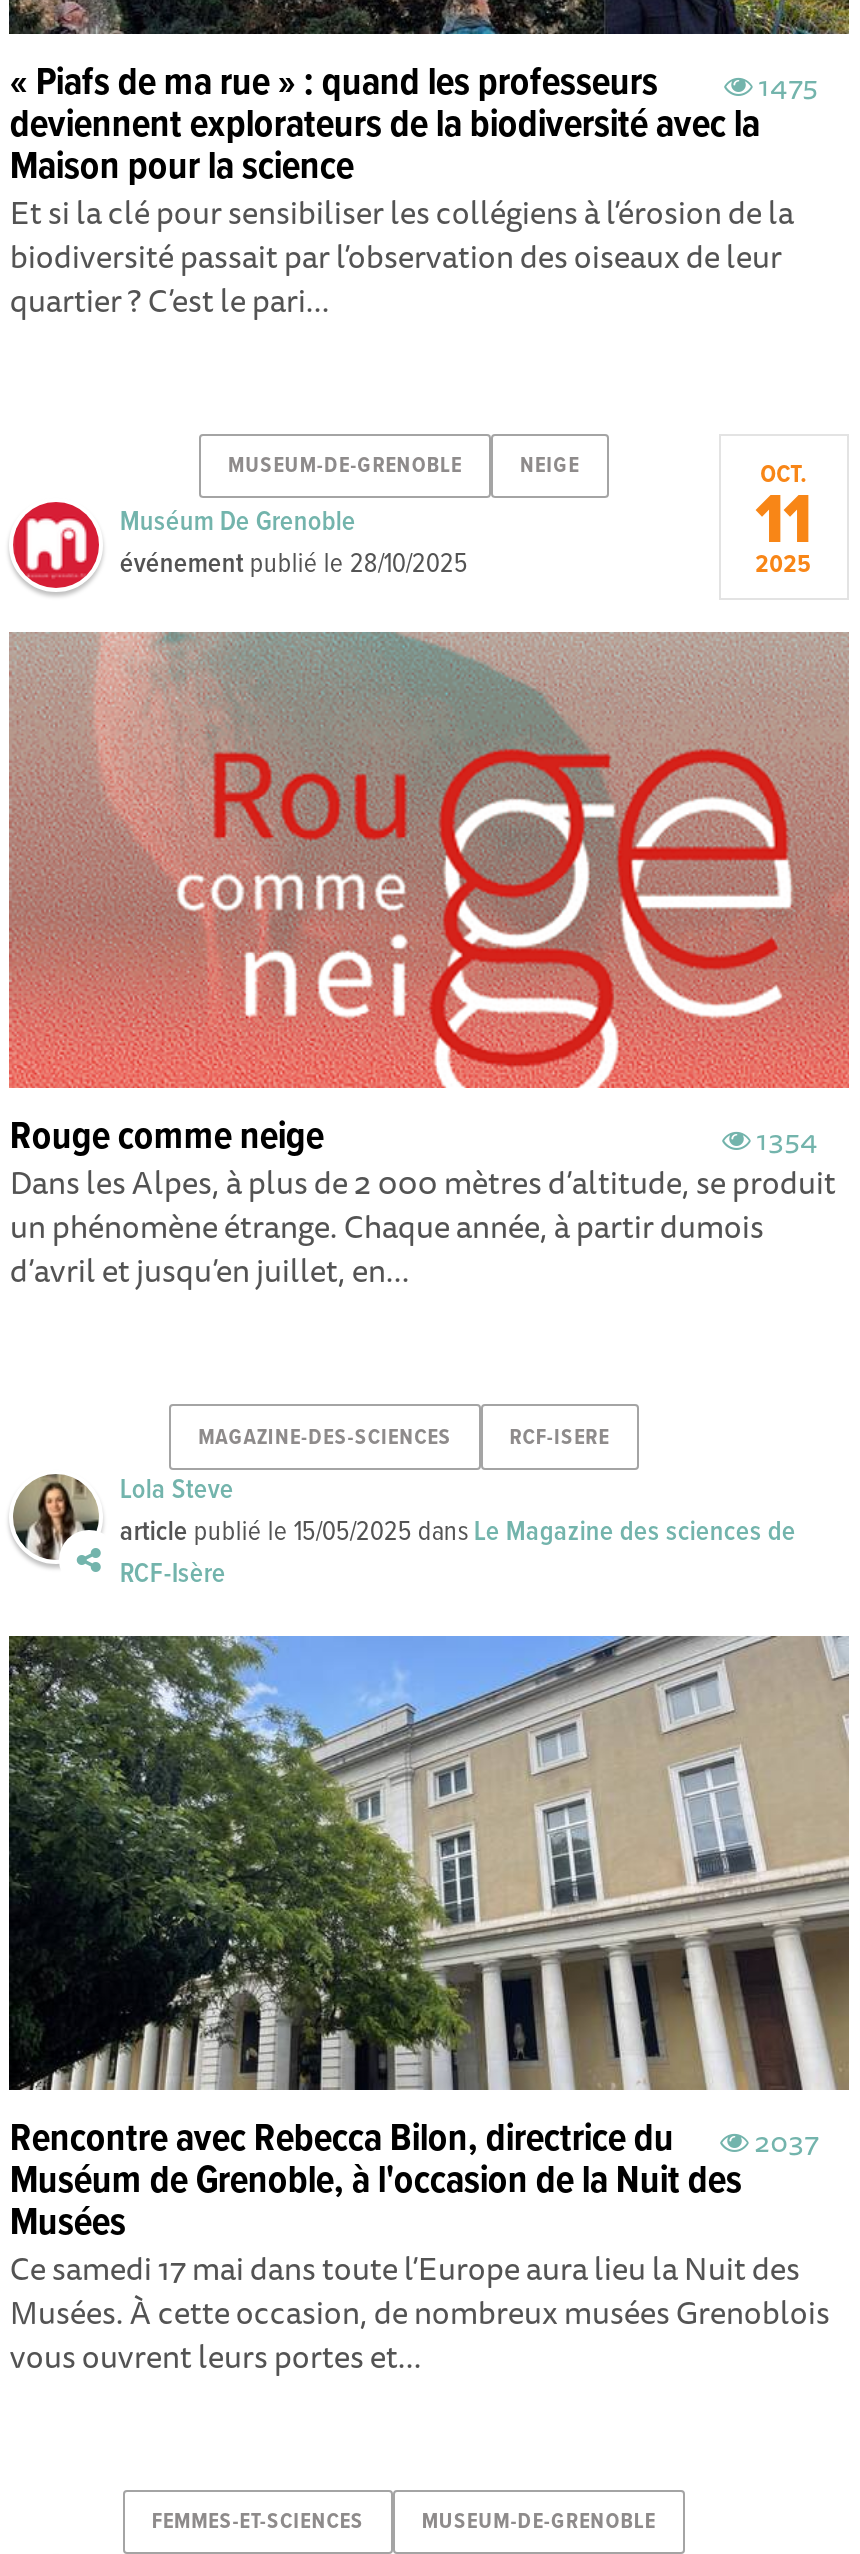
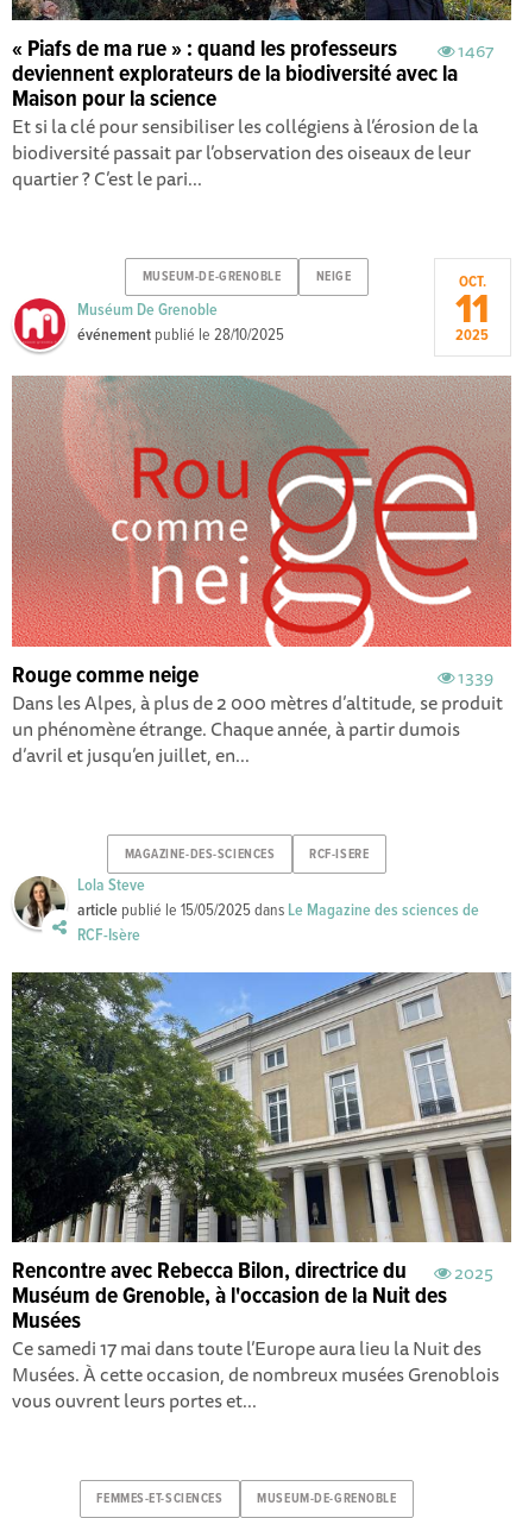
[752,61,818,107] 1475 -> [454,36,493,64] 1467
[750,1117,818,1163] 1354 -> [454,664,493,691] 1339
[10,2113,818,2165] Rencontre avec Rebecca Bilon, directrice du 2037 -> [12,1256,493,1287] Rencontre avec Rebecca Bilon, directrice du 2025

